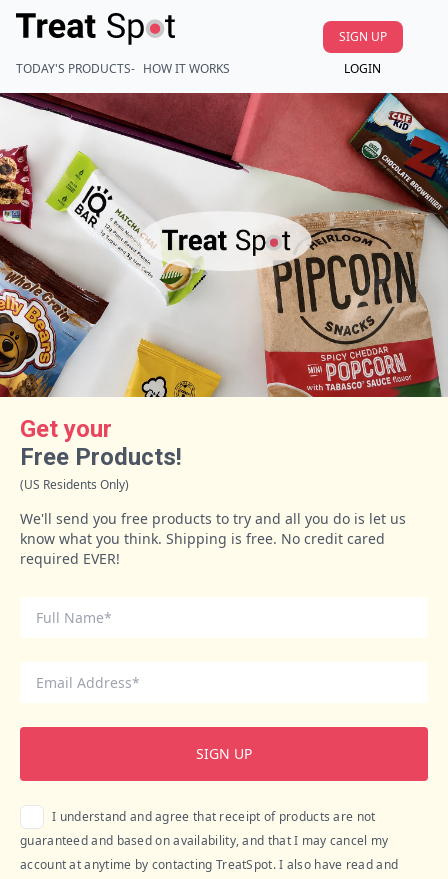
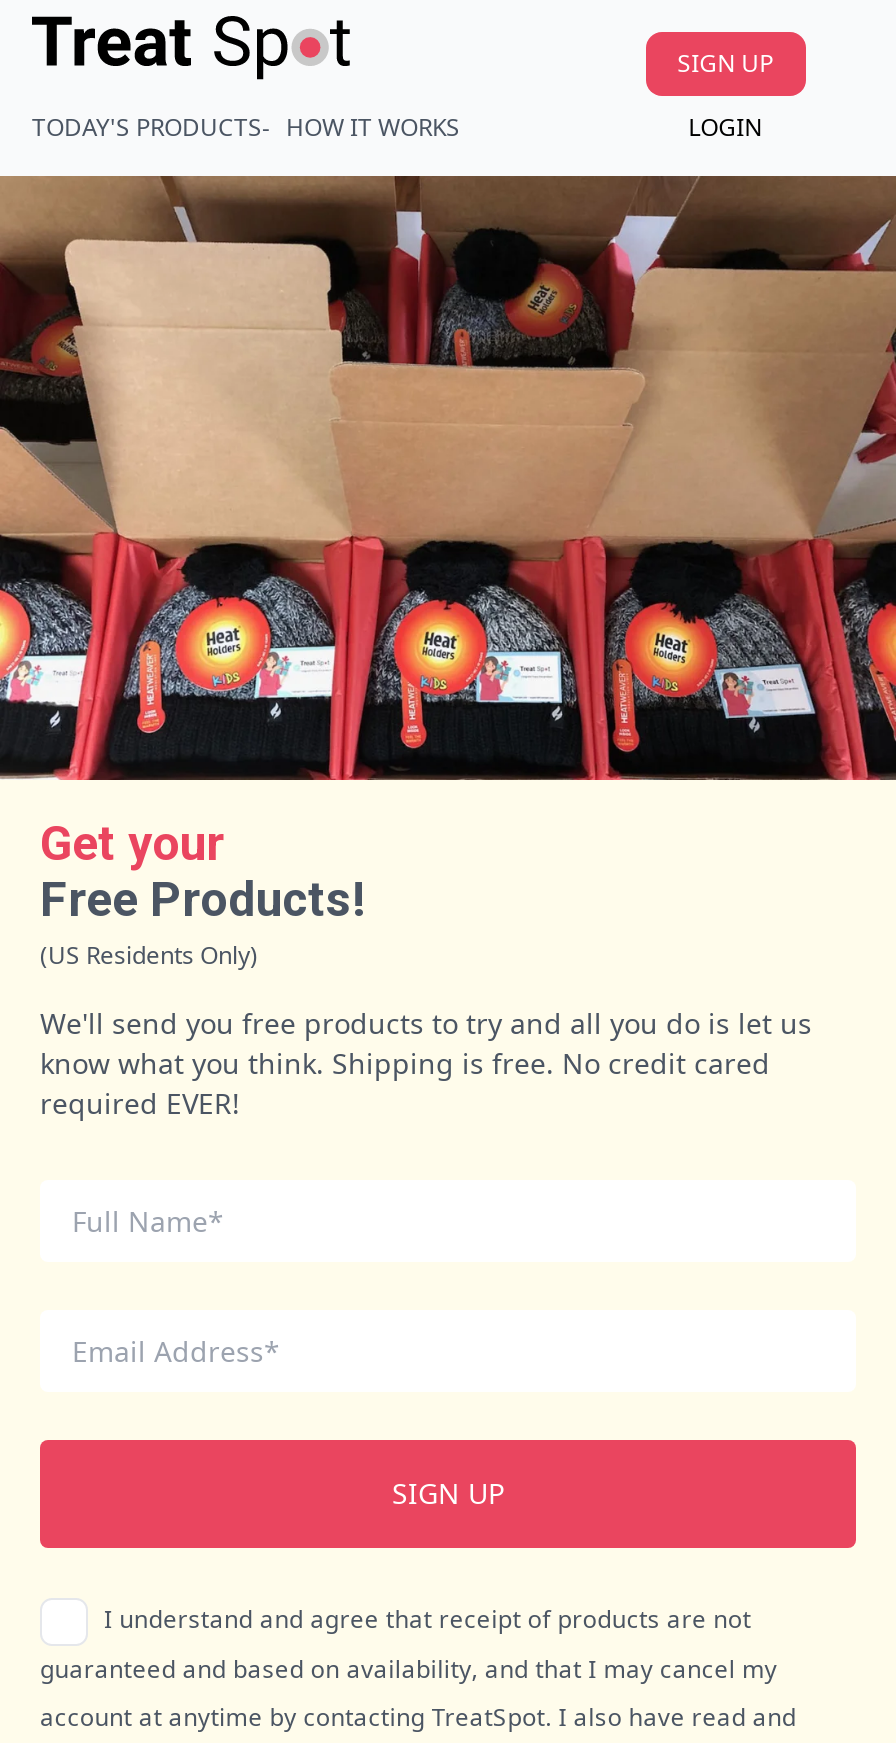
[3,92,445,398] [image] -> [6,174,890,782] [image]

